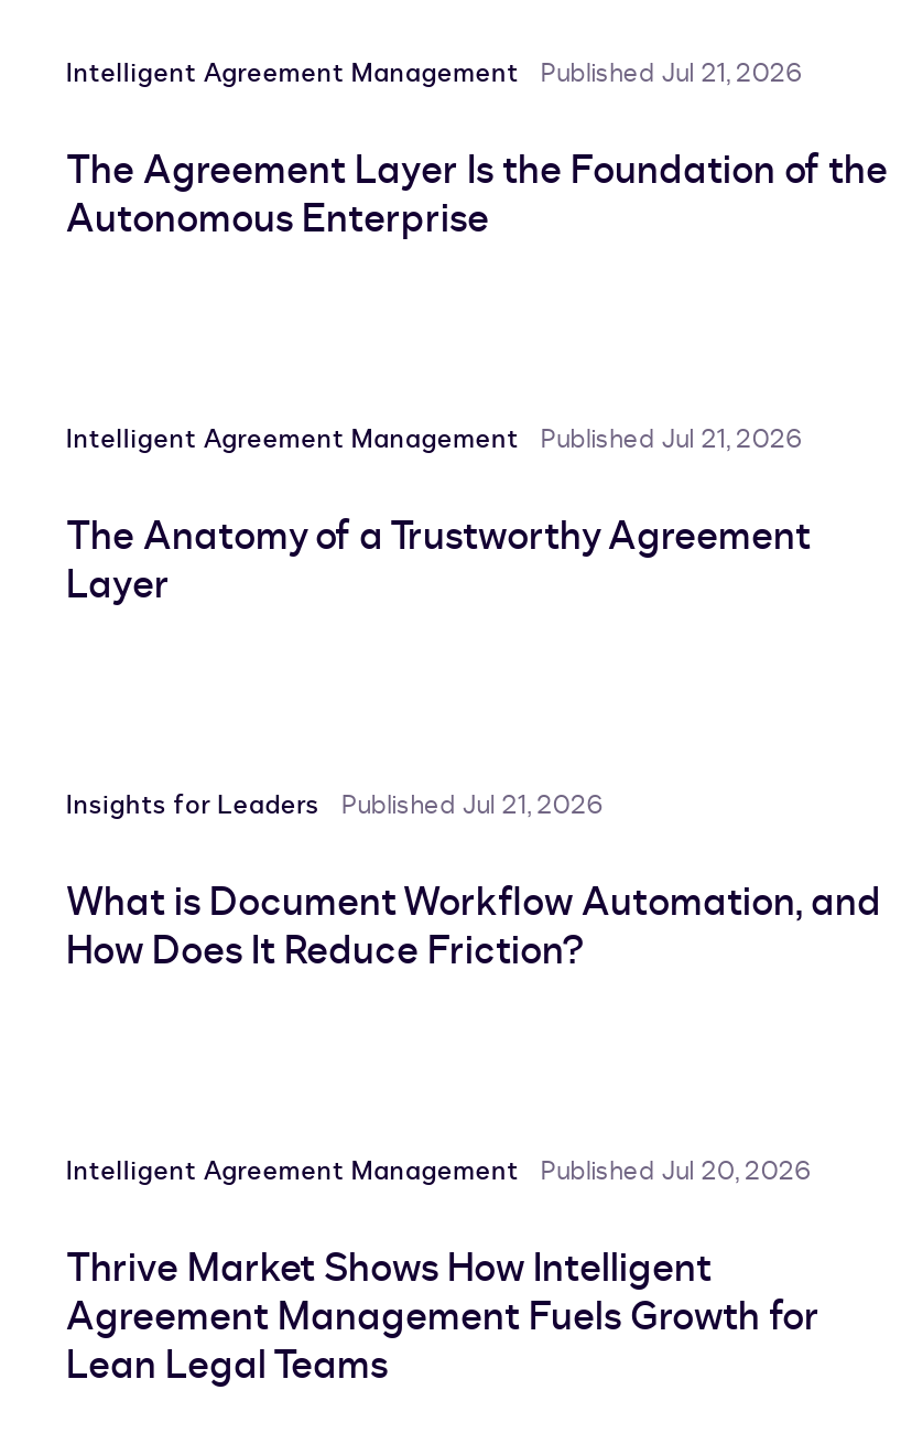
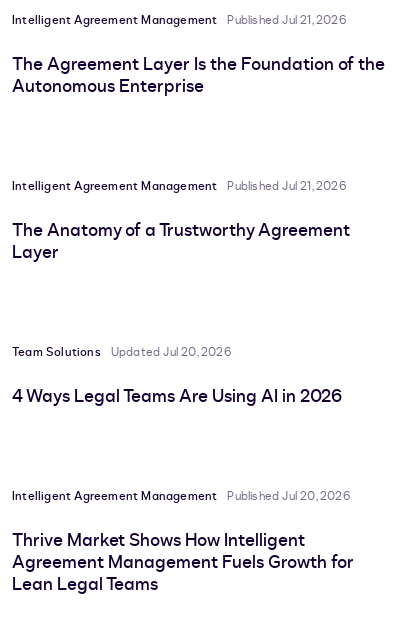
[66,787,602,822] Insights for Leaders | Published Jul 21, 2026 -> [12,344,231,360] Team Solutions | Updated Jul 20, 2026
[66,875,881,979] What is Document Workflow Automation, and | How Does It Reduce Friction? -> [12,384,342,409] 4 Ways Legal Teams Are Using AI in 2026

